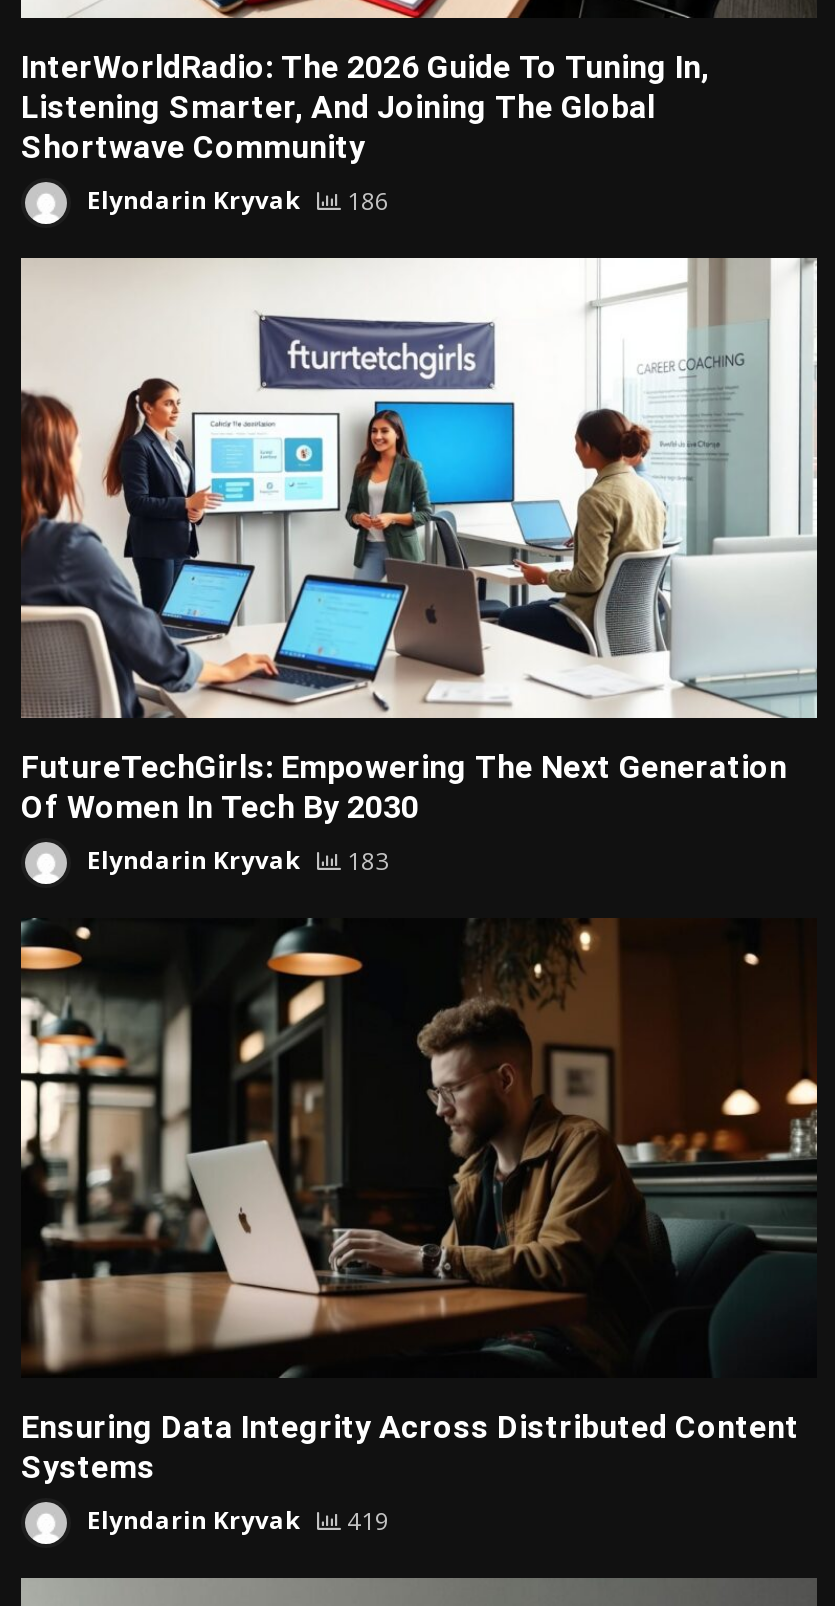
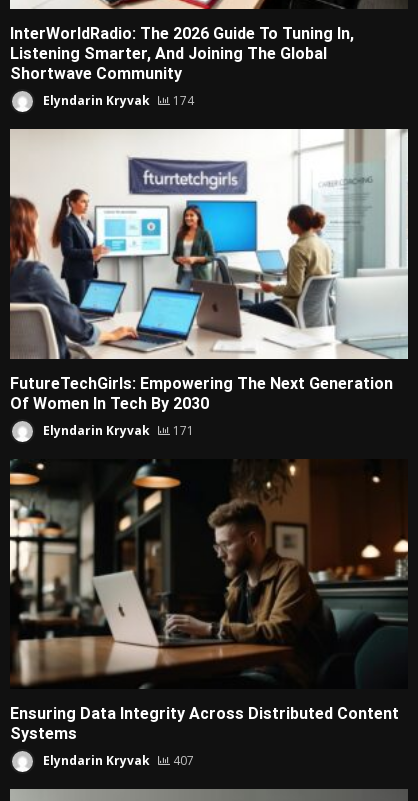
[81,184,389,218] Elyndarin Kryvak 186 -> [40,92,194,109] Elyndarin Kryvak 174
[81,844,389,878] Elyndarin Kryvak 183 -> [40,422,194,439] Elyndarin Kryvak 171
[81,1504,389,1538] Elyndarin Kryvak 419 -> [40,752,194,769] Elyndarin Kryvak 407

